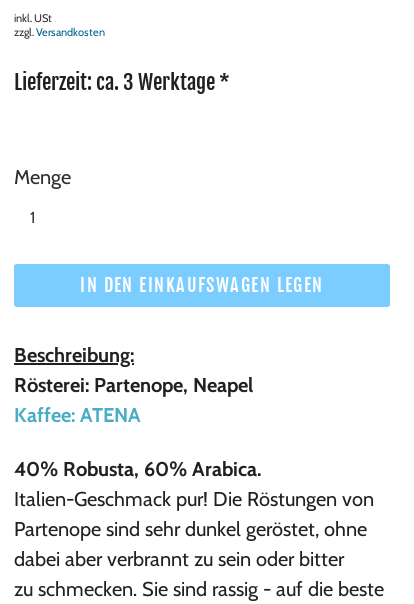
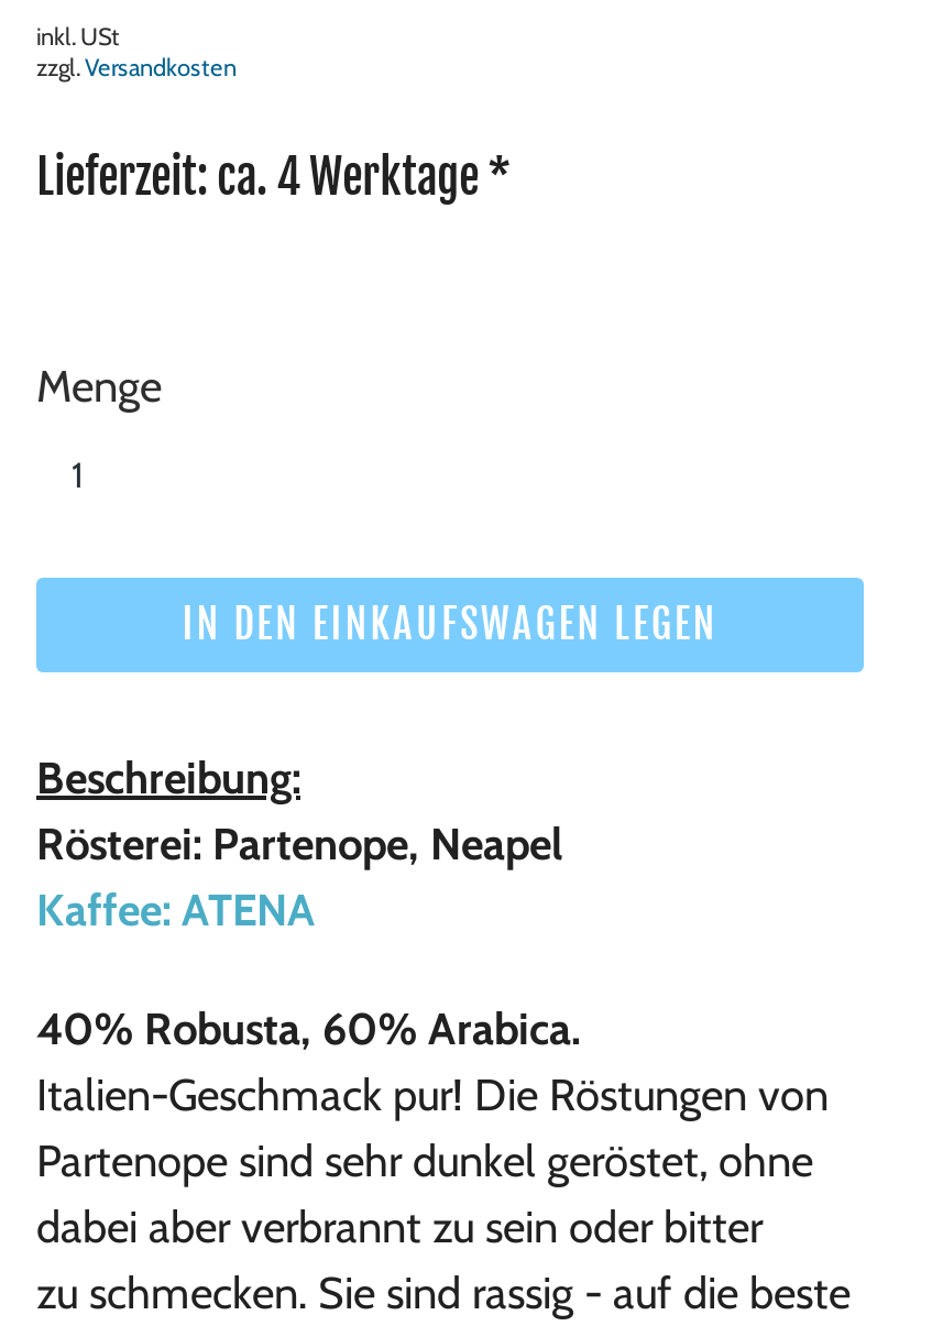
[14,69,230,95] Lieferzeit: ca. 3 Werktage * -> [36,149,512,206] Lieferzeit: ca. 4 Werktage *

